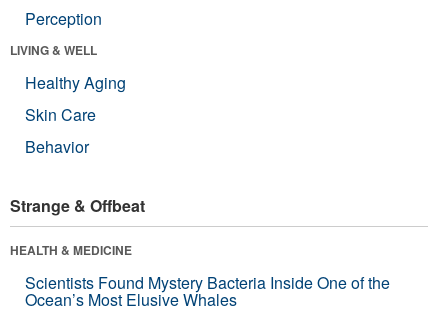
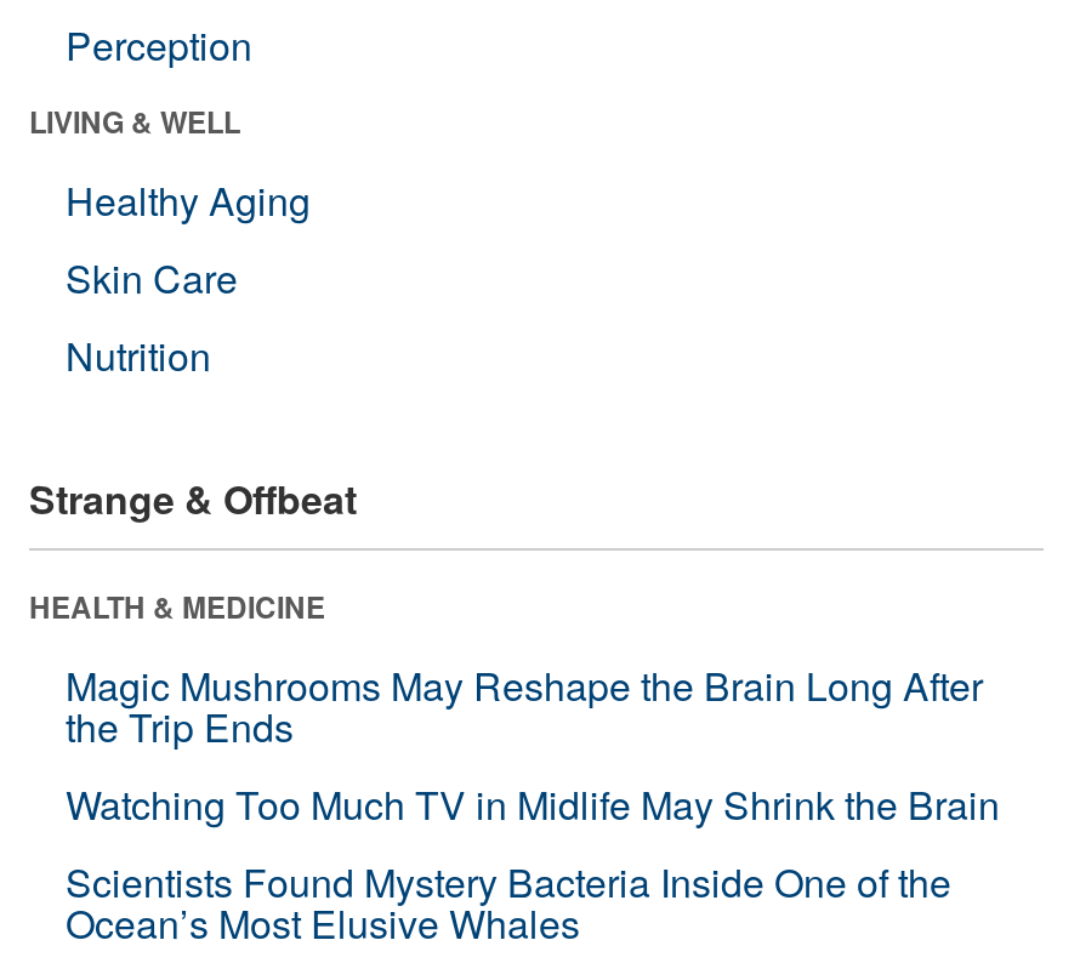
[25,135,89,158] Behavior -> [66,327,211,383] Nutrition
none -> [66,657,1000,832] Magic Mushrooms May Reshape the Brain Long After | the Trip Ends | Watching Too Much TV in Midlife May Shrink the Brain

